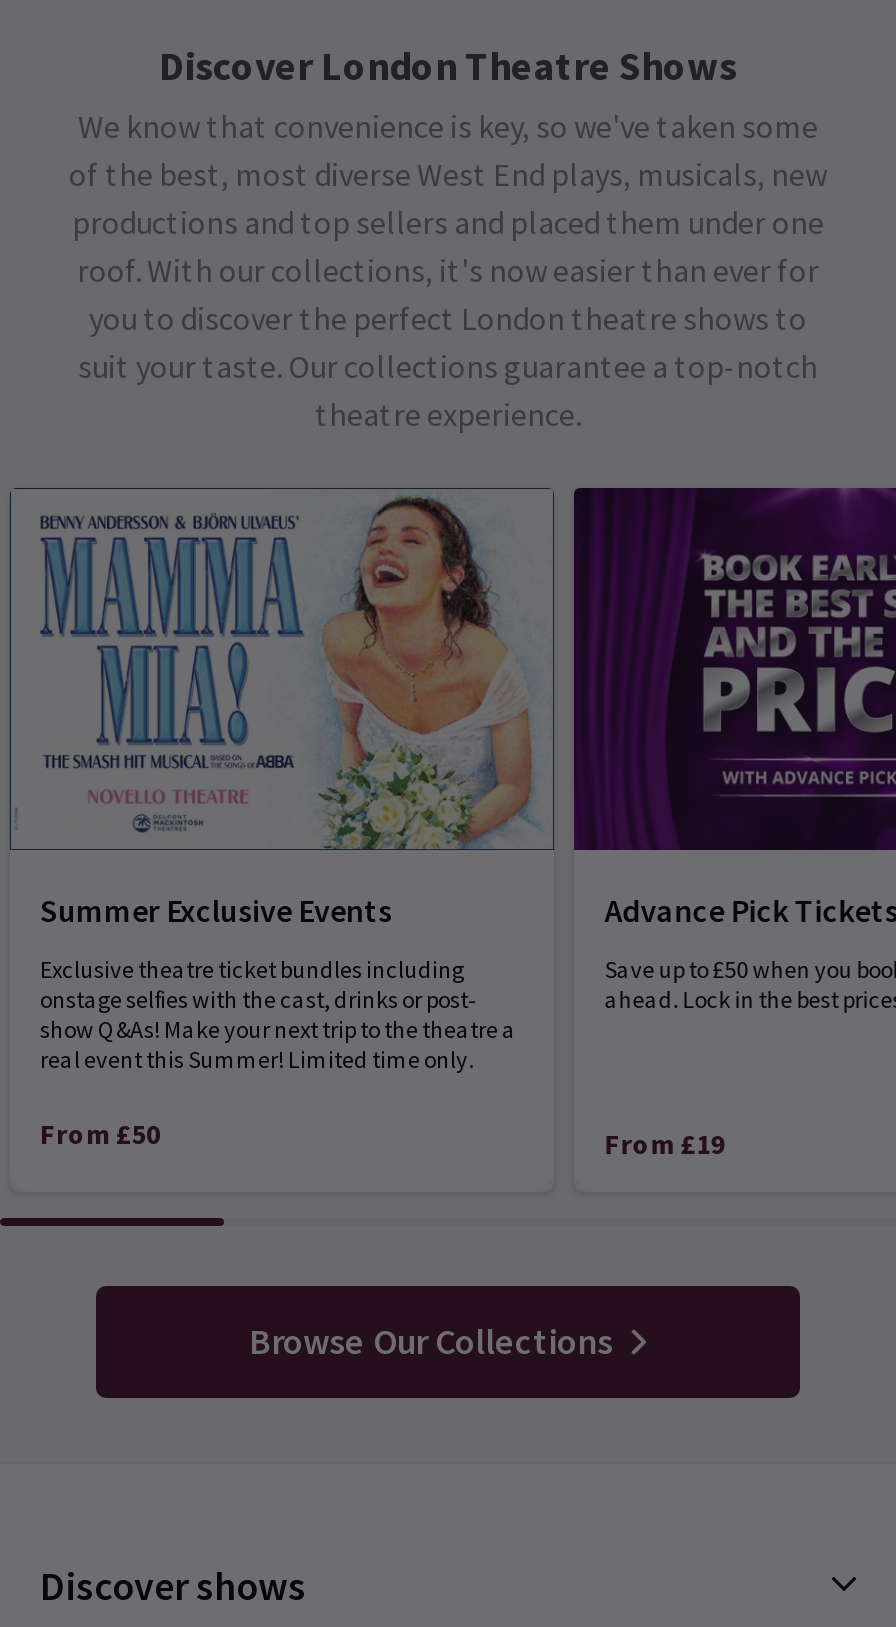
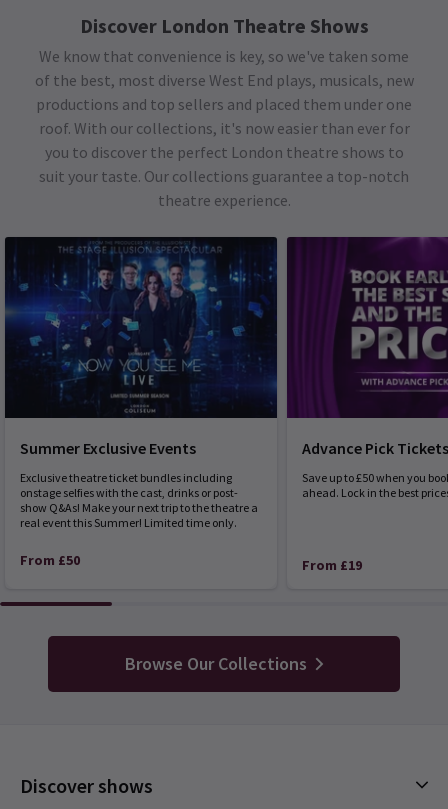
[10,488,554,852] [image] -> [4,236,278,419] [image]

